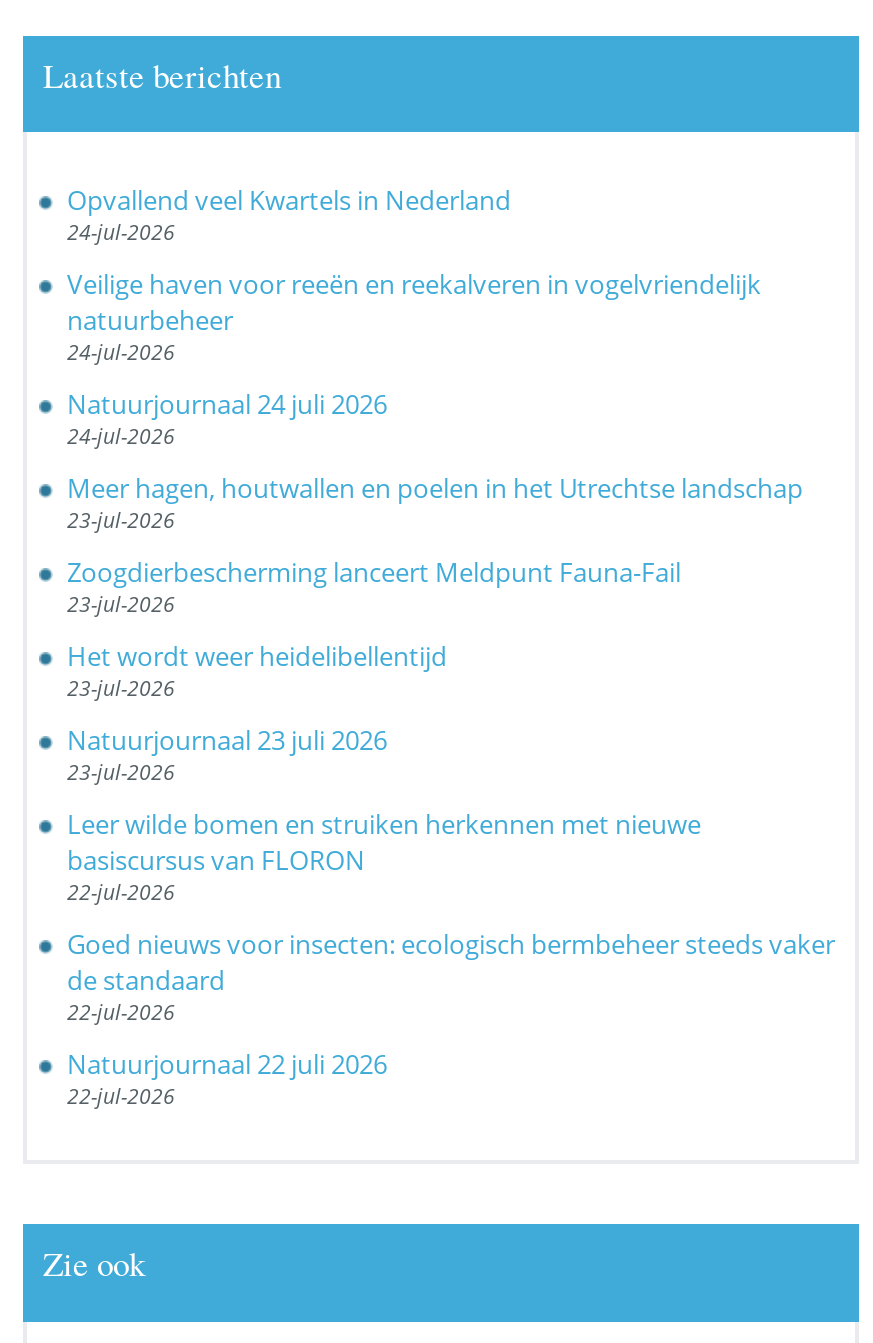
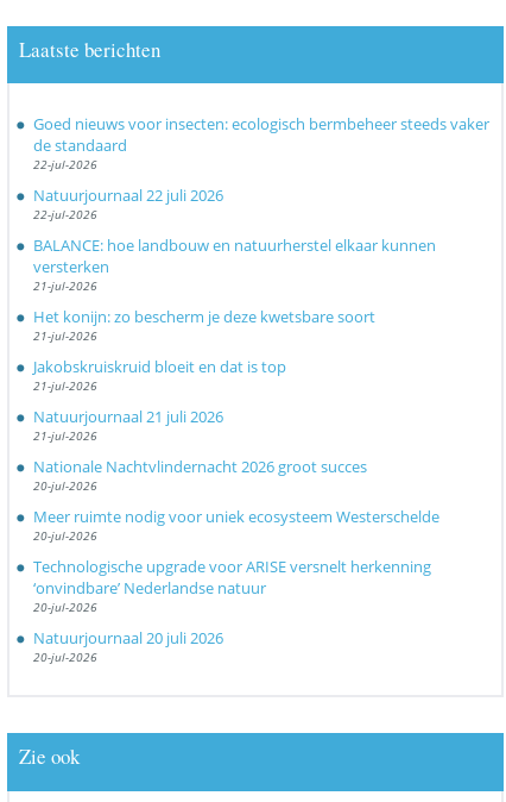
[67,183,803,907] Opvallend veel Kwartels in Nederland | 24-jul-2026 | Veilige haven voor reeën en reekalveren in vogelvriendelijk | natuurbeheer | 24-jul-2026 | Natuurjournaal 24 juli 2026 | 24-jul-2026 | Meer hagen, houtwallen en poelen in het Utrechtse landschap | 23-jul-2026 | Zoogdierbescherming lanceert Meldpunt Fauna-Fail | 23-jul-2026 | Het wordt weer heidelibellentijd | 23-jul-2026 | Natuurjournaal 23 juli 2026 | 23-jul-2026 | Leer wilde bomen en struiken herkennen met nieuwe | basiscursus van FLORON | 22-jul-2026 -> none
moved [67,927,835,1111] -> [33,114,489,223]: Goed nieuws voor insecten: ecologisch bermbeheer steeds vaker | de standaard | 22-jul-2026 | Natuurjournaal 22 juli 2026 | 22-jul-2026
none -> [33,235,439,666] BALANCE: hoe landbouw en natuurherstel elkaar kunnen | versterken | 21-jul-2026 | Het konijn: zo bescherm je deze kwetsbare soort | 21-jul-2026 | Jakobskruiskruid bloeit en dat is top | 21-jul-2026 | Natuurjournaal 21 juli 2026 | 21-jul-2026 | Nationale Nachtvlindernacht 2026 groot succes | 20-jul-2026 | Meer ruimte nodig voor uniek ecosysteem Westerschelde | 20-jul-2026 | Technologische upgrade voor ARISE versnelt herkenning | ‘onvindbare’ Nederlandse natuur | 20-jul-2026 | Natuurjournaal 20 juli 2026 | 20-jul-2026

